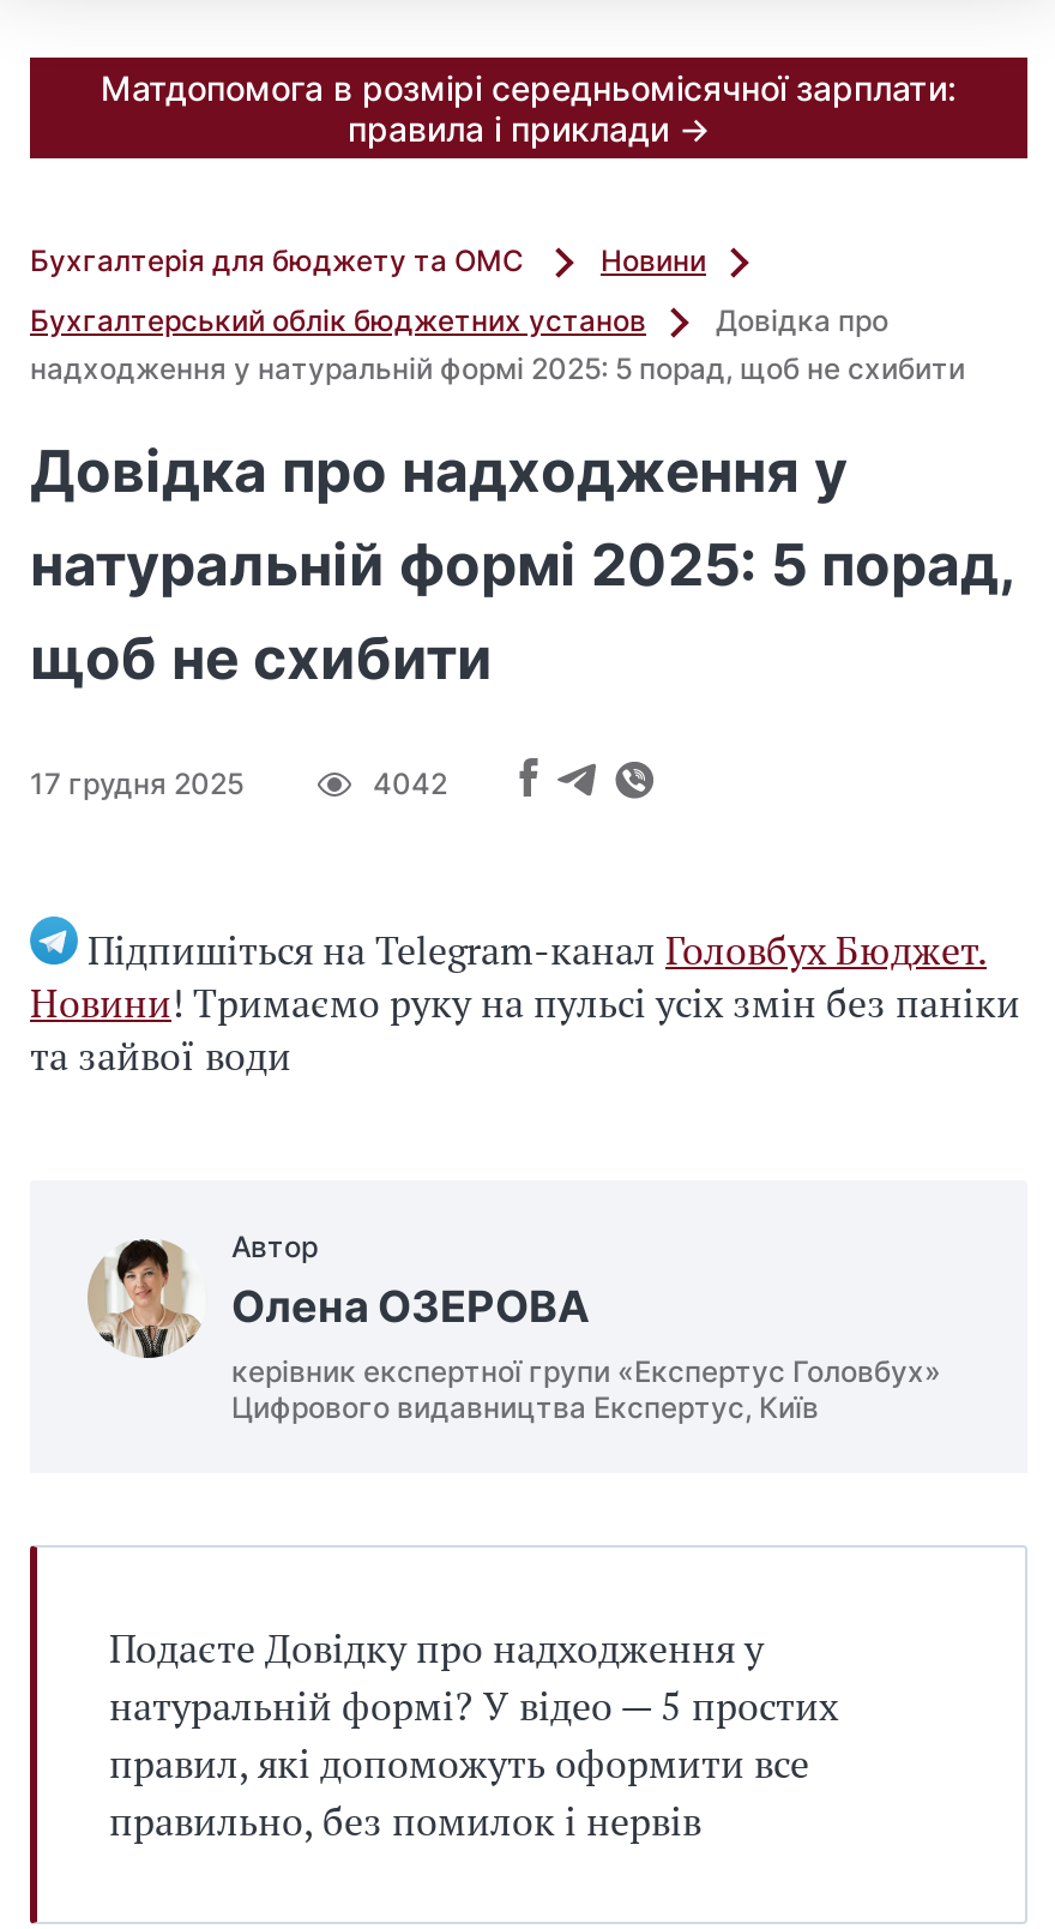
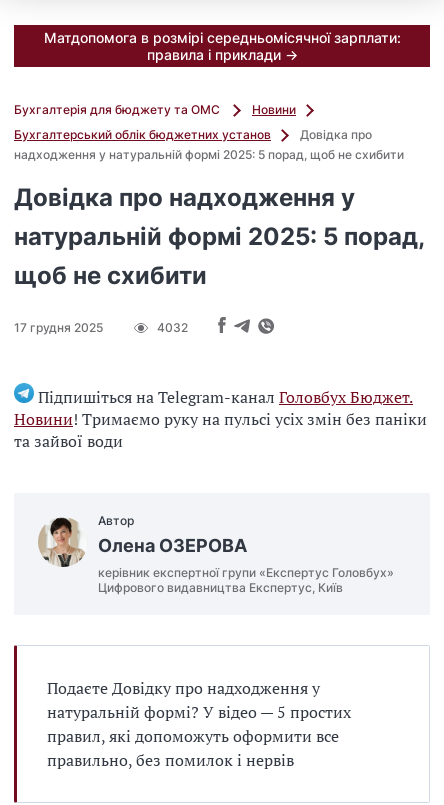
[373,765,447,801] 4042 -> [157,320,188,335] 4032

